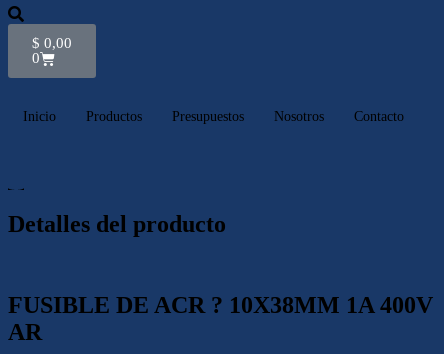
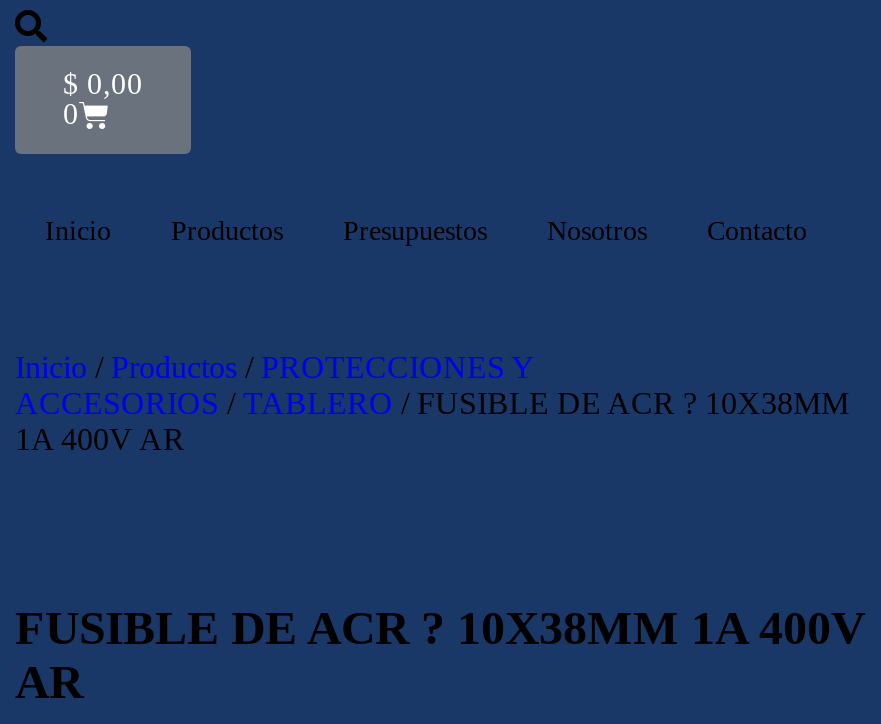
[8,211,226,237] Detalles del producto -> [15,350,849,456] Inicio / Productos / PROTECCIONES Y | ACCESORIOS / TABLERO / FUSIBLE DE ACR ? 10X38MM | 1A 400V AR

